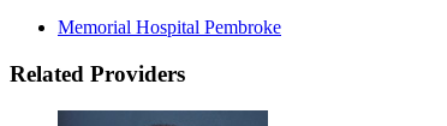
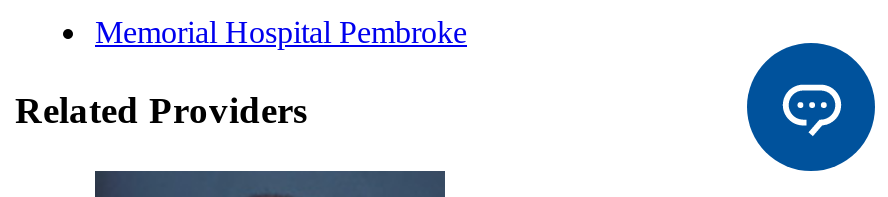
none -> [745,41,877,173] [image]

